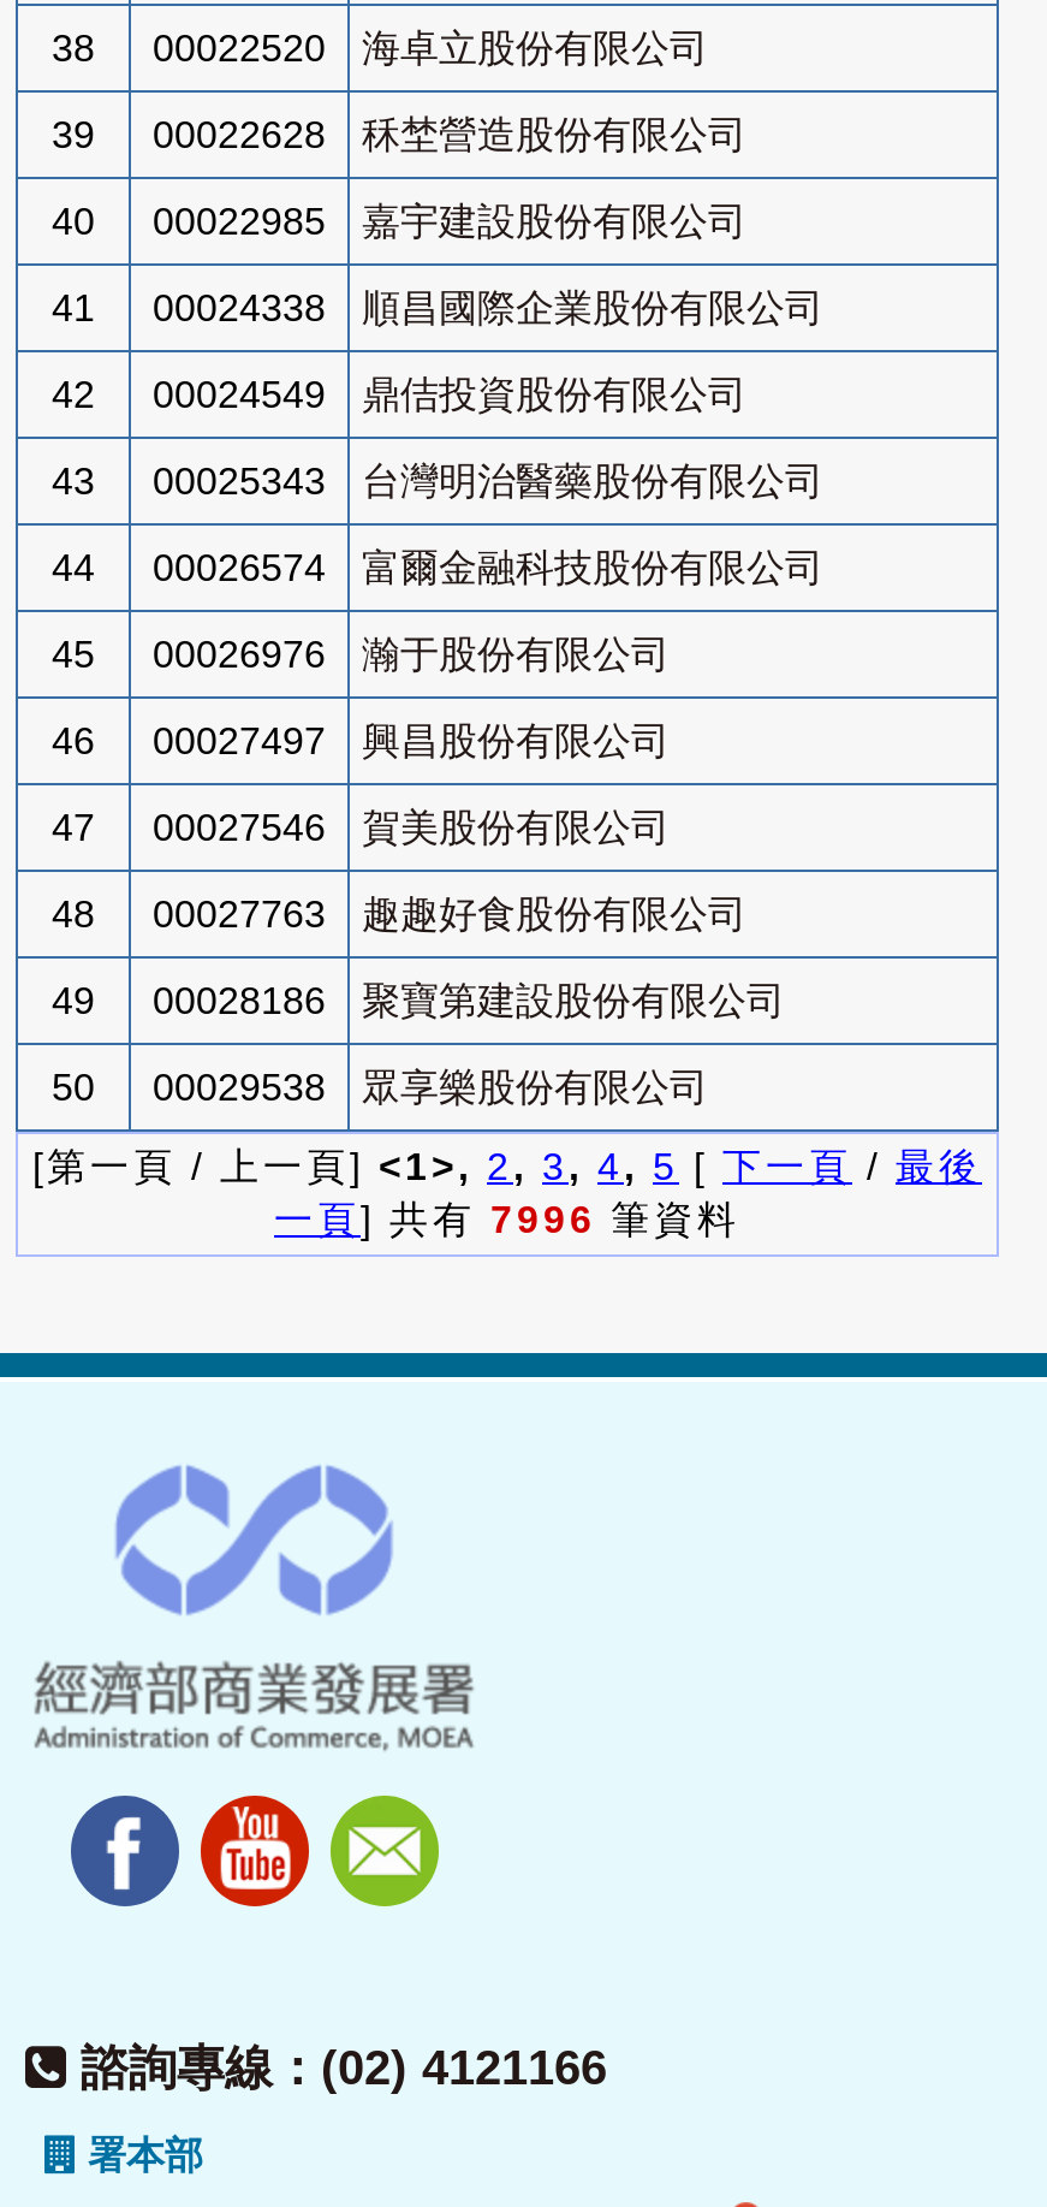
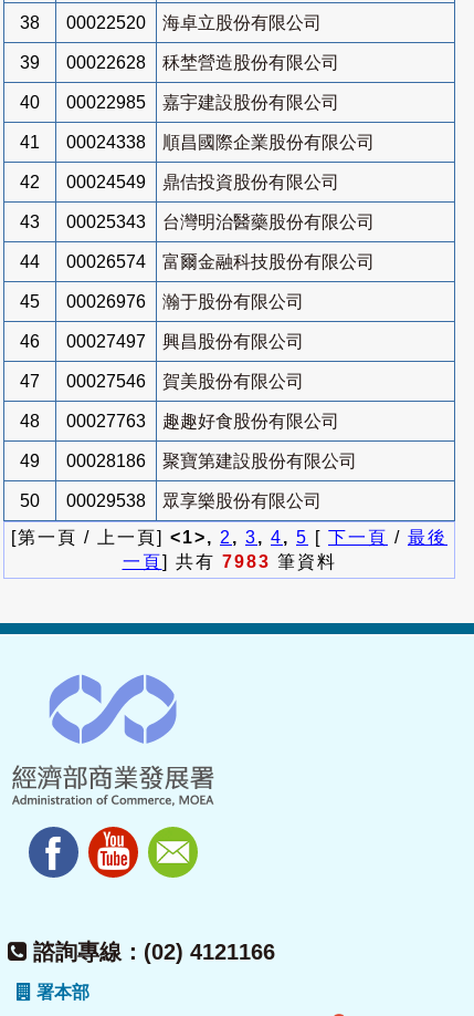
[274,1199,740,1240] 一頁] 共有7996筆資料 -> [122,552,336,571] 一頁] 共有7983筆資料

